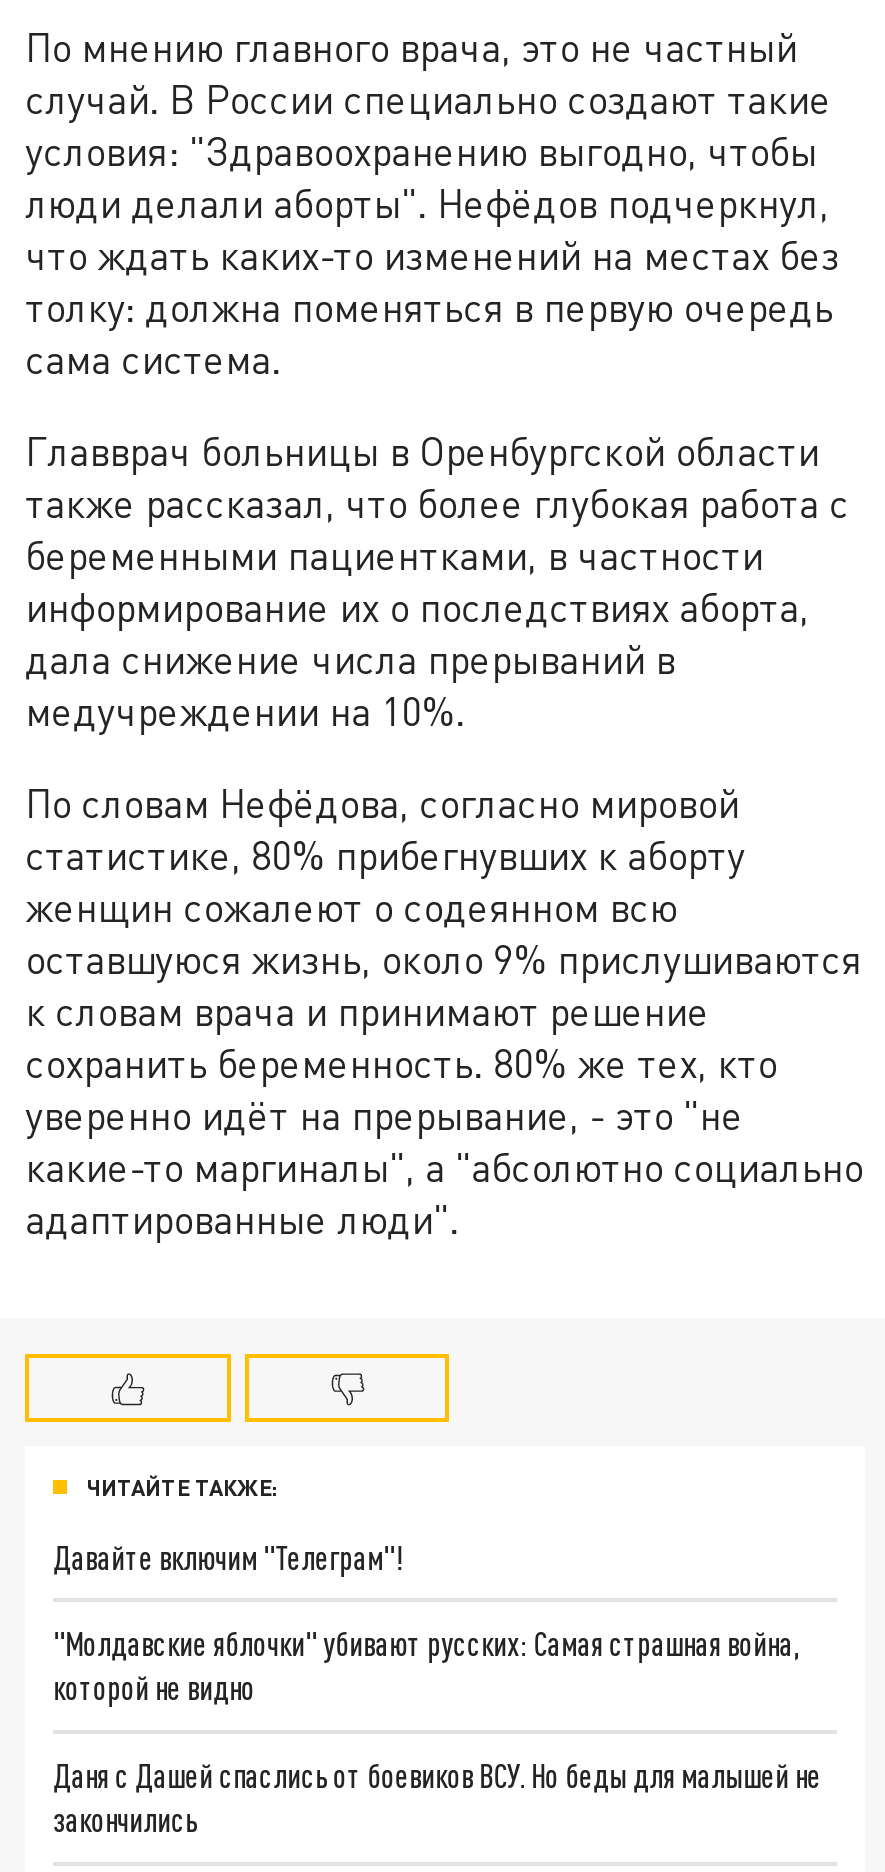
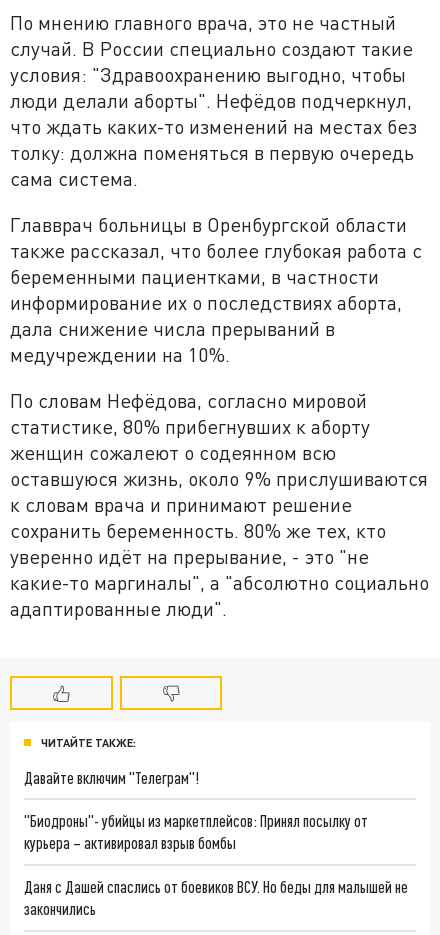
[53,1624,799,1706] "Молдавские яблочки" убивают русских: Самая страшная война, | которой не видно -> [24,811,368,852] "Биодроны"- убийцы из маркетплейсов: Принял посылку от | курьера – активировал взрыв бомбы

